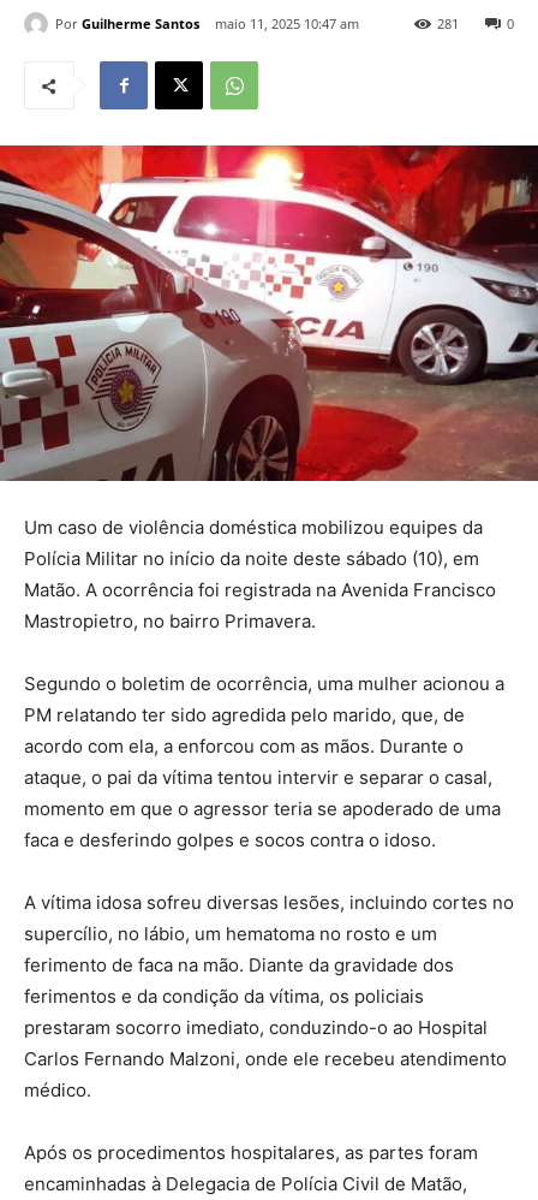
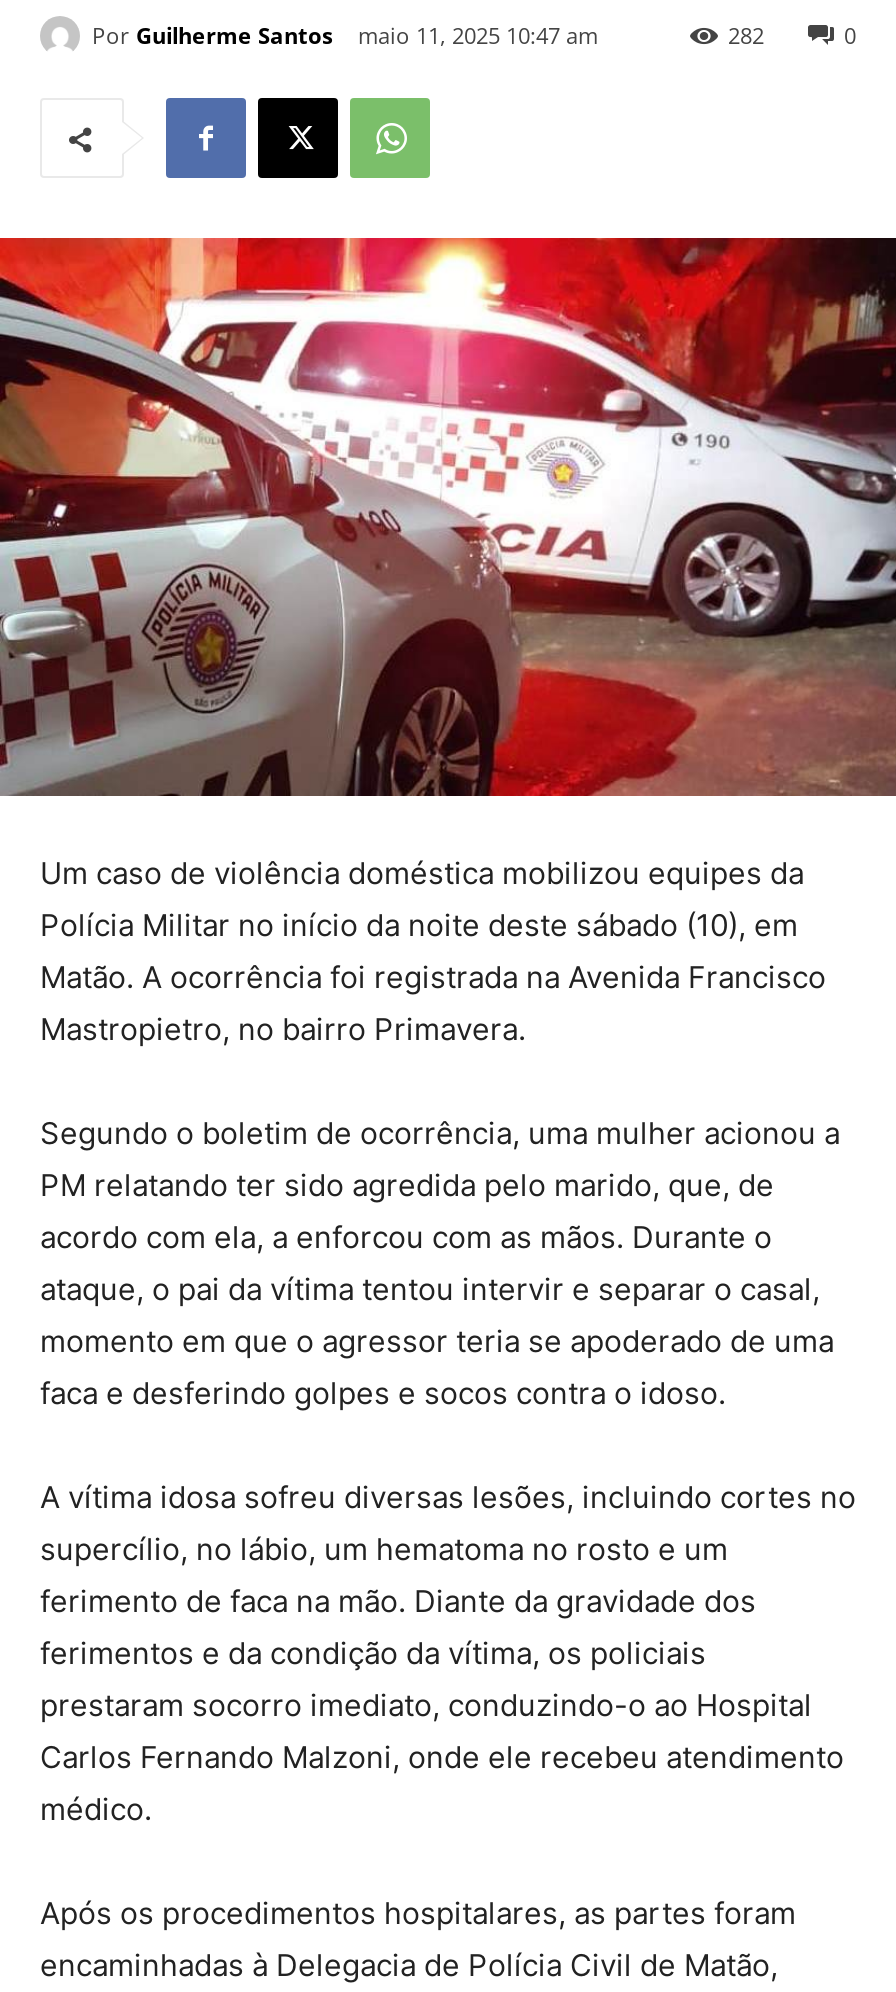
[437,15,459,33] 281 -> [728,20,764,50] 282

